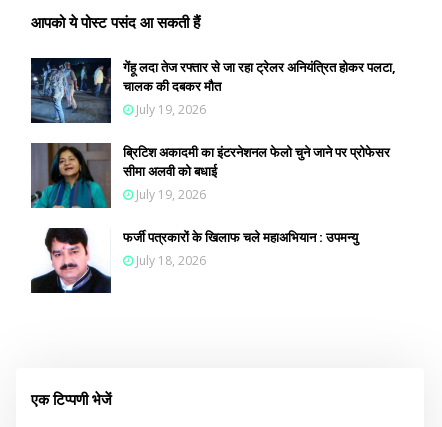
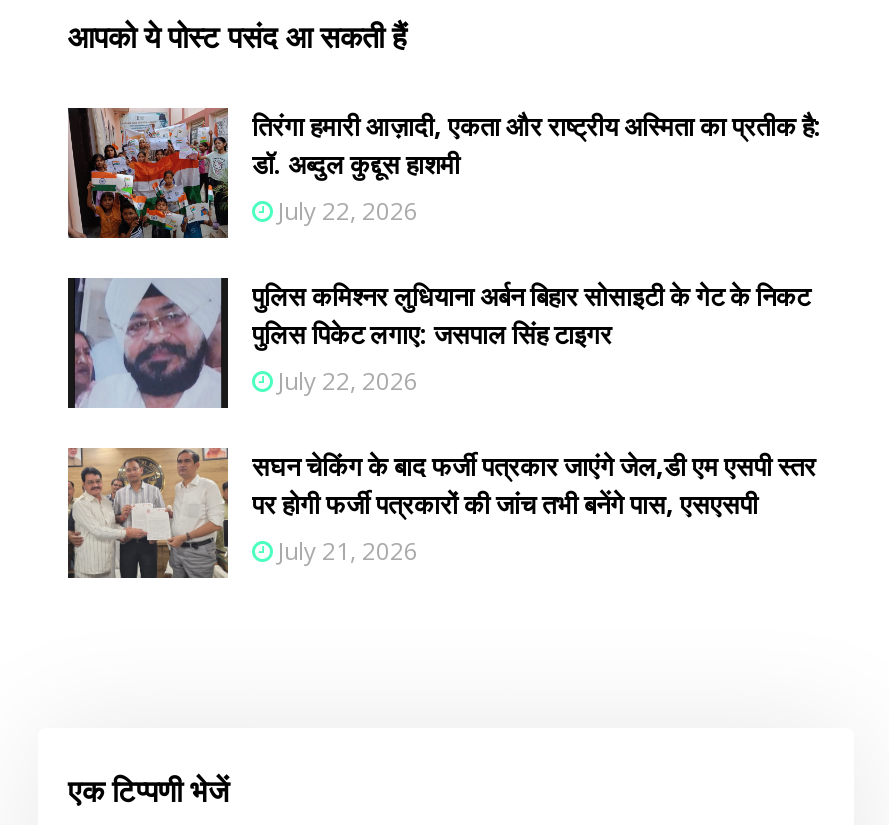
[30,57,396,124] [image] | गेंहू लदा तेज रफ्तार से जा रहा ट्रेलर अनियंत्रित होकर पलटा, | चालक की दबकर मौत | July 19, 2026 -> [66,106,822,240] [image] | तिरंगा हमारी आज़ादी, एकता और राष्ट्रीय अस्मिता का प्रतीक है: | डॉ. अब्दुल कुद्दूस हाशमी | July 22, 2026
[30,142,390,209] [image] | ब्रिटिश अकादमी का इंटरनेशनल फेलो चुने जाने पर प्रोफेसर | सीमा अलवी को बधाई | July 19, 2026 -> [66,278,810,410] [image] | पुलिस कमिश्नर लुधियाना अर्बन बिहार सोसाइटी के गेट के निकट | पुलिस पिकेट लगाए: जसपाल सिंह टाइगर | July 22, 2026
[31,227,358,294] [image] | फजी॔ पत्रकारों के खिलाफ चले महाअभियान : उपमन्यु | July 18, 2026 -> [66,446,816,580] [image] | सघन चेकिंग के बाद फर्जी पत्रकार जाएंगे जेल,डी एम एसपी स्तर | पर होगी फर्जी पत्रकारों की जांच तभी बनेंगे पास, एसएसपी | July 21, 2026

